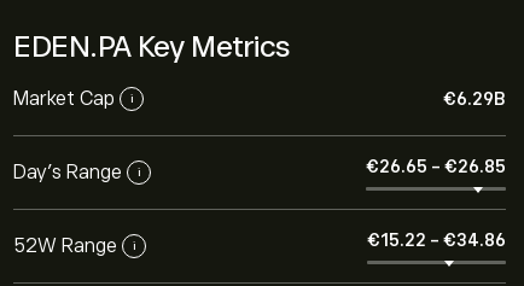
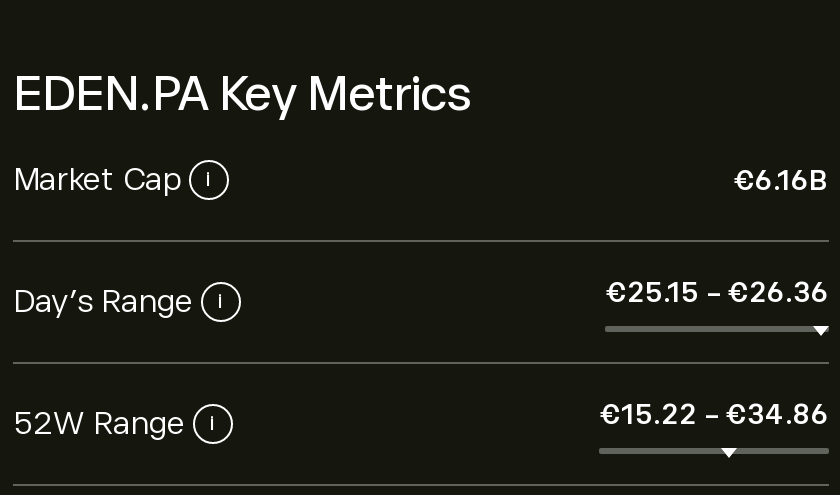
[443,89,506,109] €6.29B -> [733,164,829,196] €6.16B
[366,156,506,176] €26.65 - €26.85 -> [605,275,829,307] €25.15 - €26.36

